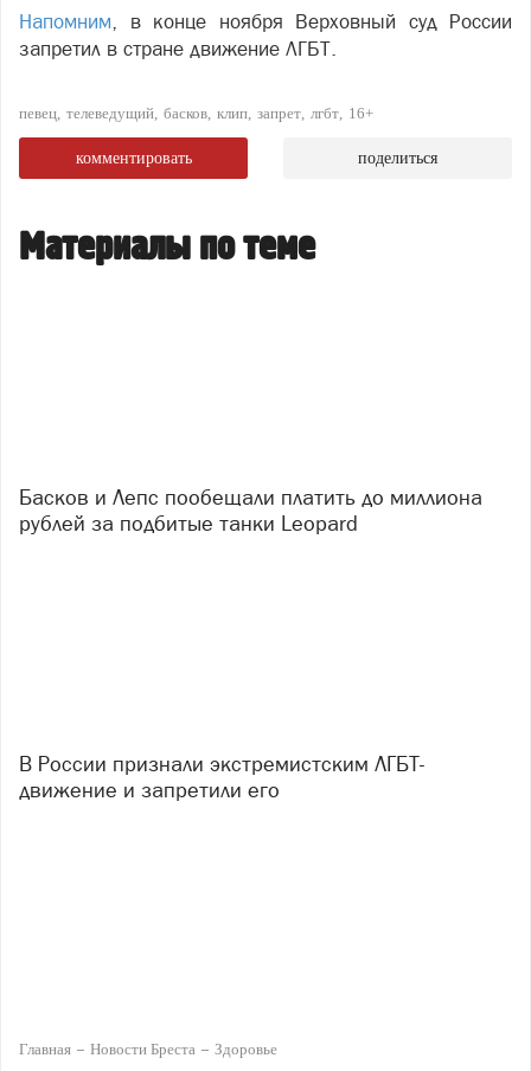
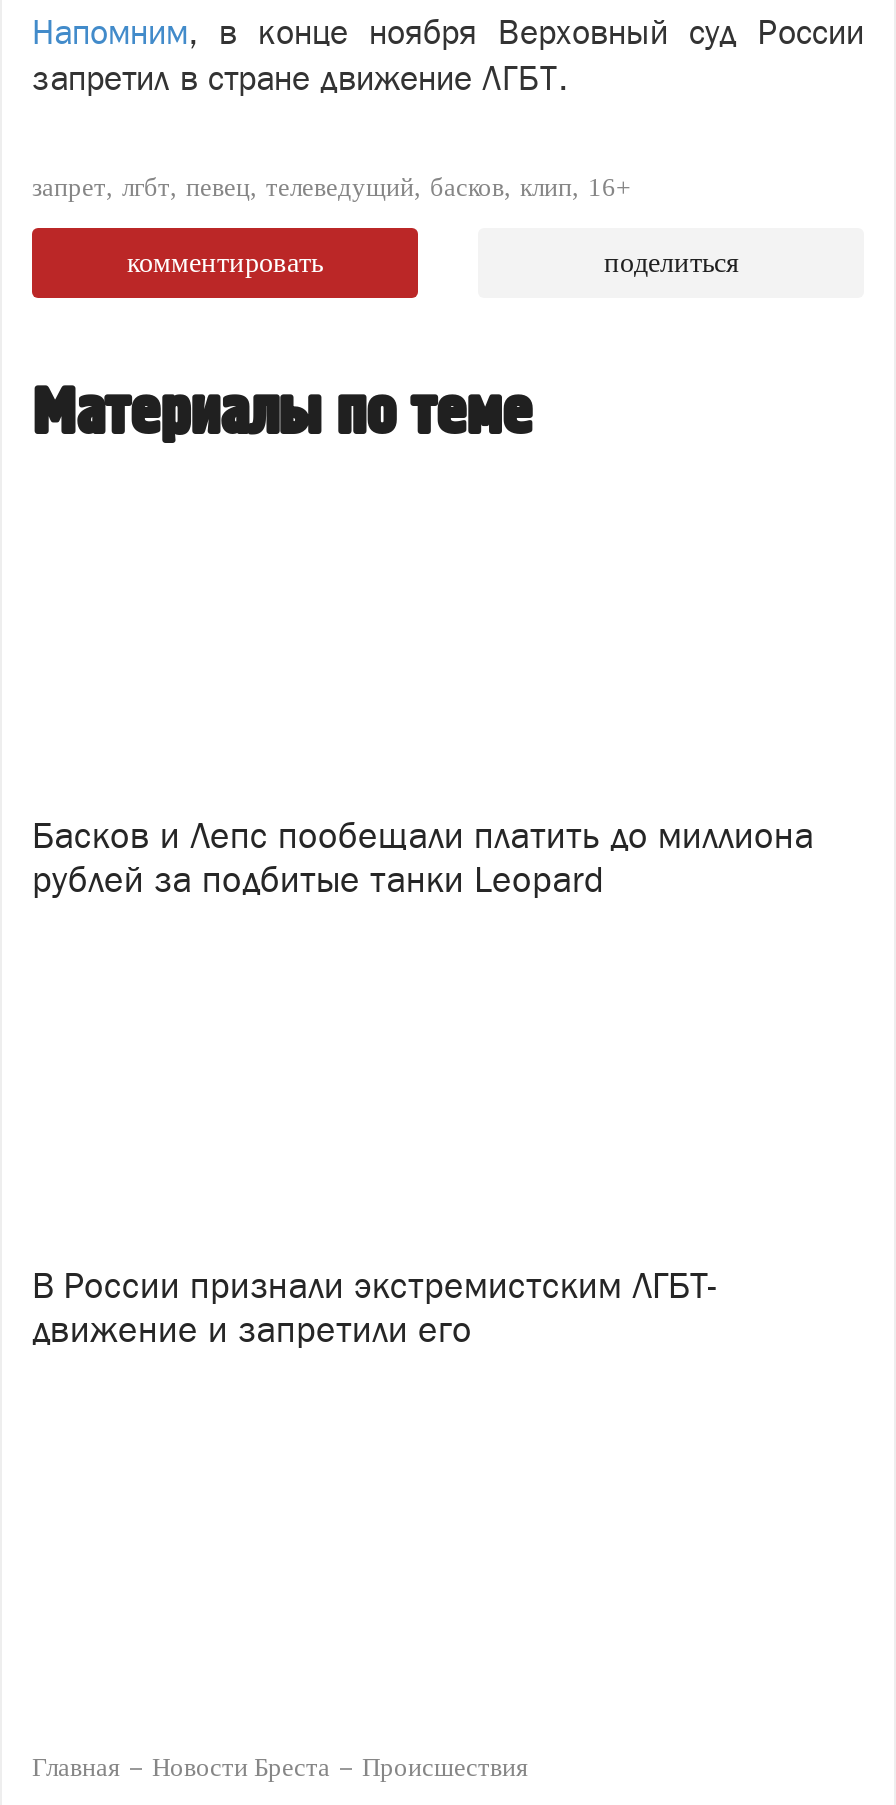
[19,104,373,122] певец телеведущий басков клип запрет лгбт 16+ -> [32,172,630,202] запрет лгбт певец телеведущий басков клип 16+
[215,1040,277,1058] Здоровье -> [362,1752,528,1782] Происшествия

